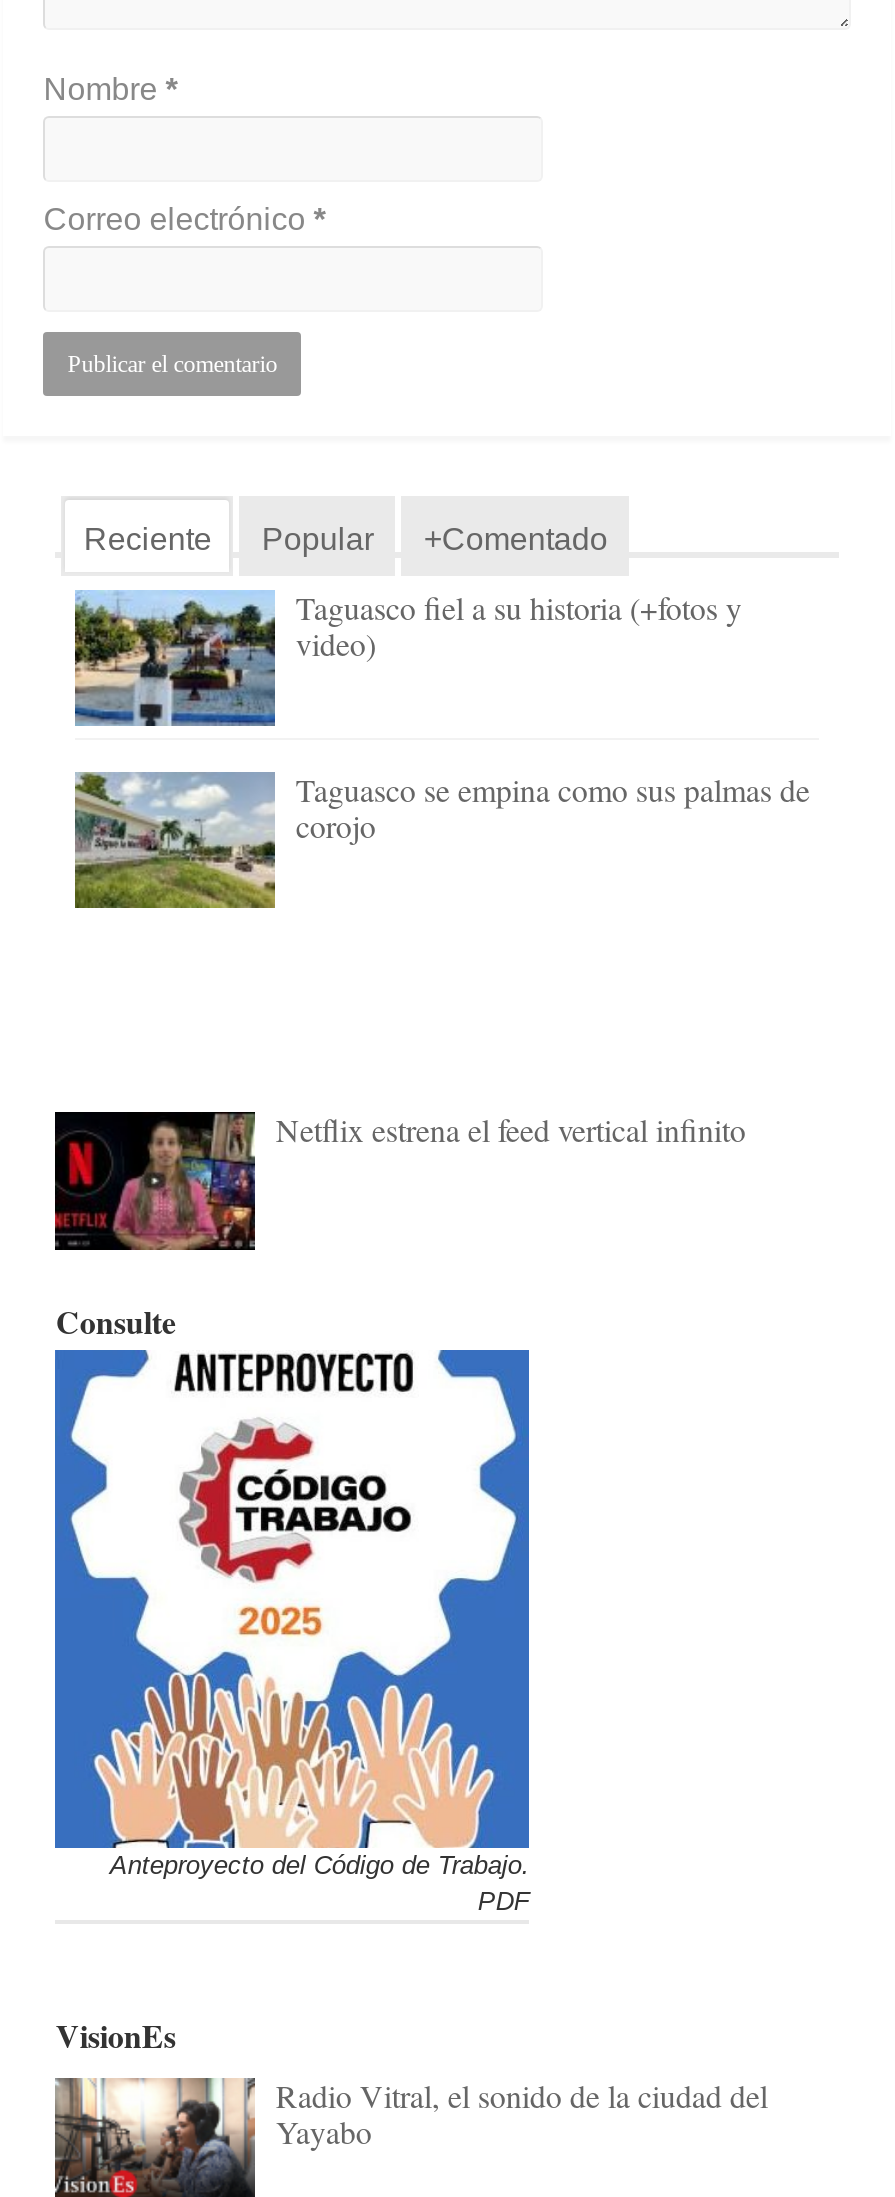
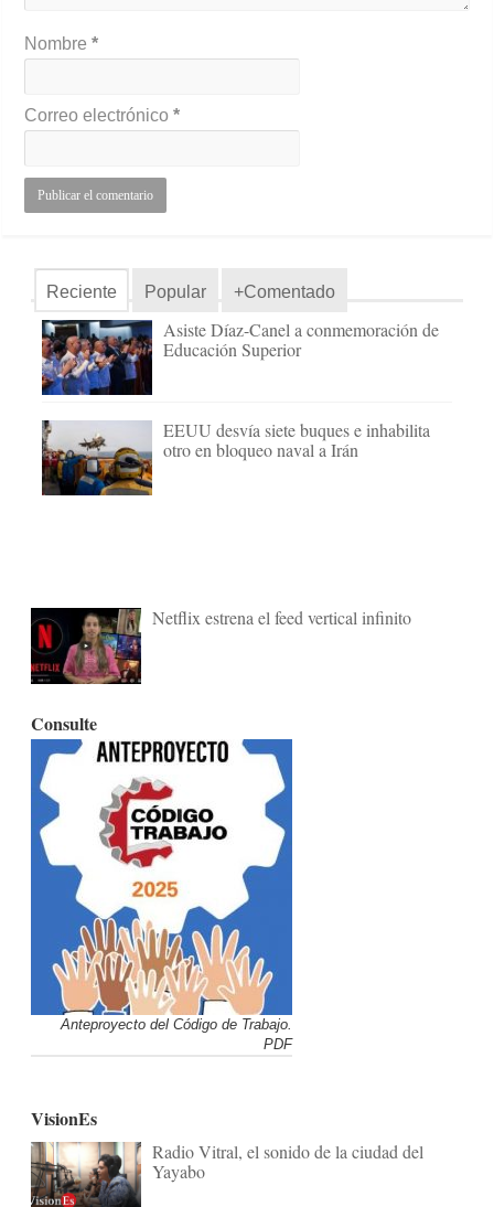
[73,586,742,728] [image] | Taguasco fiel a su historia (+fotos y | video) -> [41,318,439,396] [image] | Asiste Díaz-Canel a conmemoración de | Educación Superior
[73,768,810,910] [image] | Taguasco se empina como sus palmas de | corojo -> [42,418,430,496] [image] | EEUU desvía siete buques e inhabilita | otro en bloqueo naval a Irán

